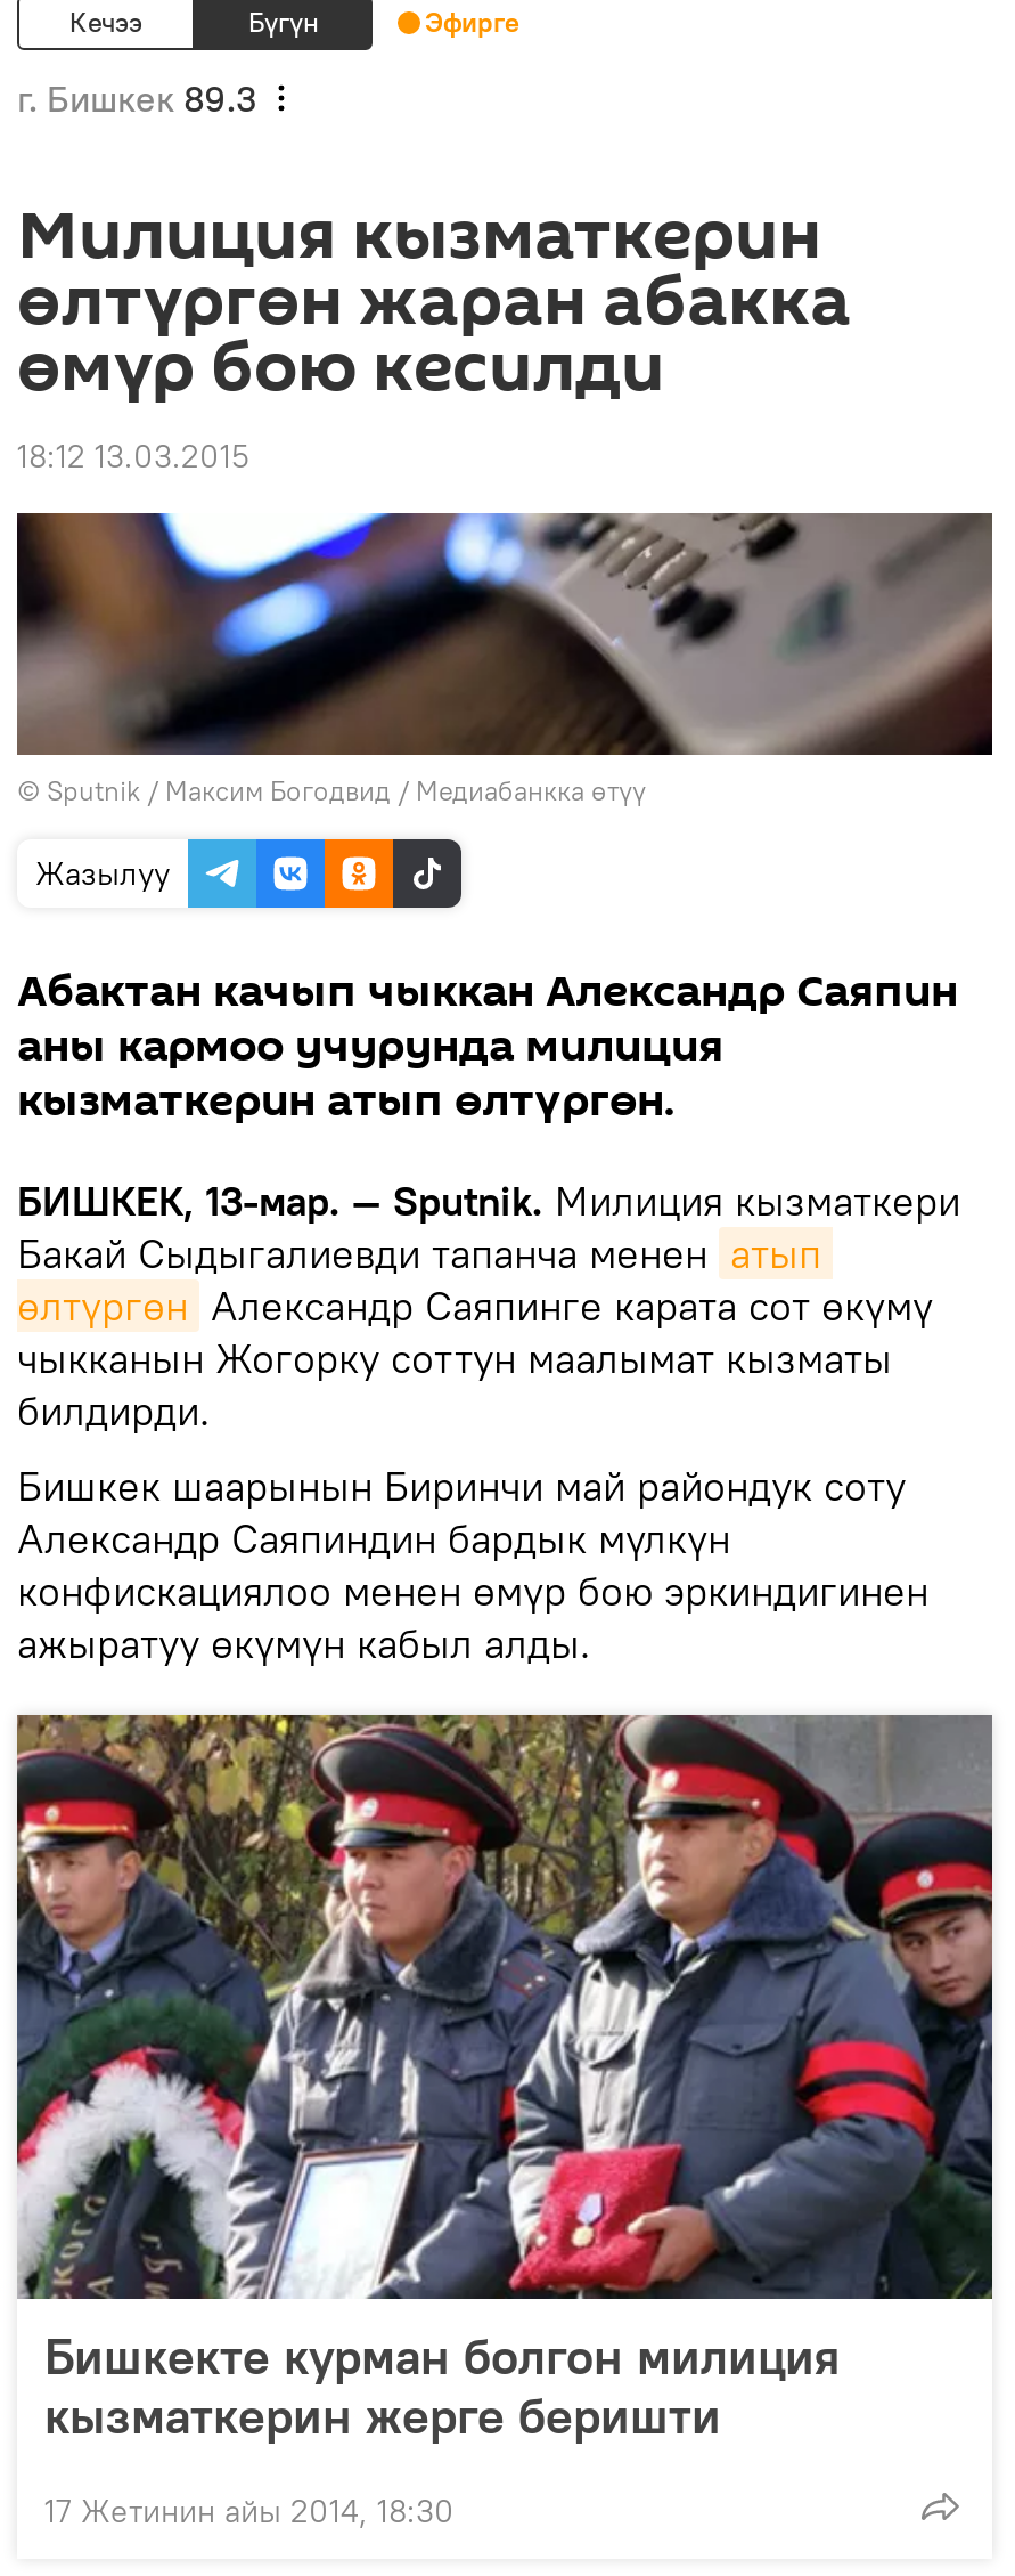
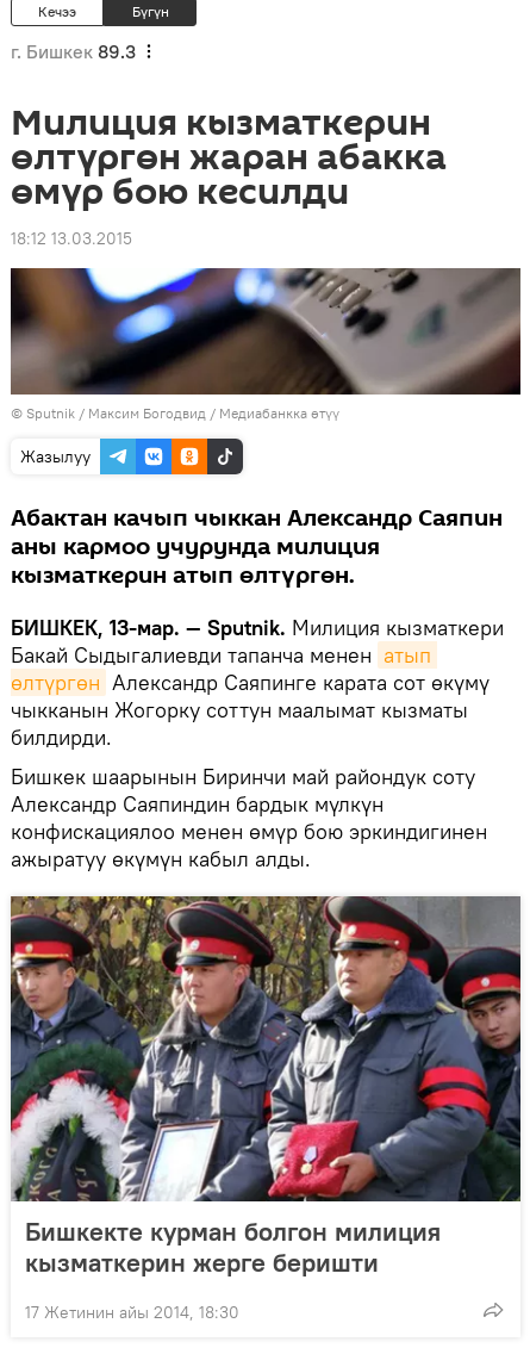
[425,5,518,39] Эфирге -> none

